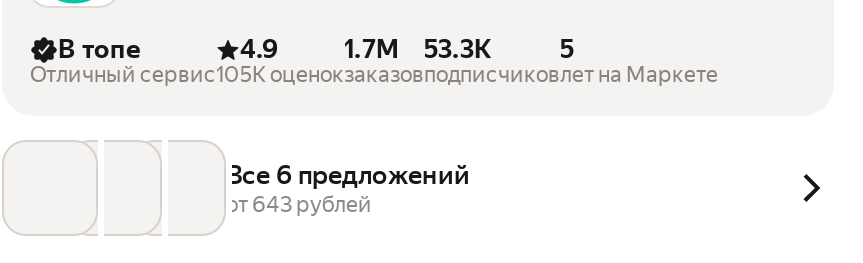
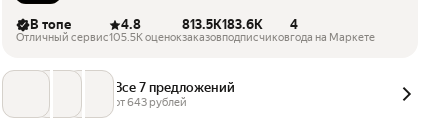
[216,34,344,88] 4.9 | 105K оценок -> [109,17,182,44] 4.8 | 105.5K оценок
[344,34,398,64] 1.7M -> [182,17,222,32] 813.5K
[424,34,492,64] 53.3K -> [222,17,263,32] 183.6K
[560,34,574,64] 5 -> [290,17,298,32] 4
[560,62,718,88] лет на Маркете -> [290,31,375,44] года на Маркете
[226,160,470,190] Все 6 предложений -> [114,80,235,95] Все 7 предложений

